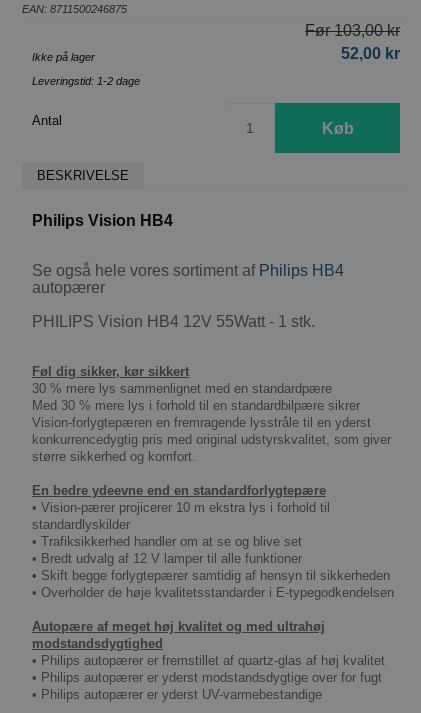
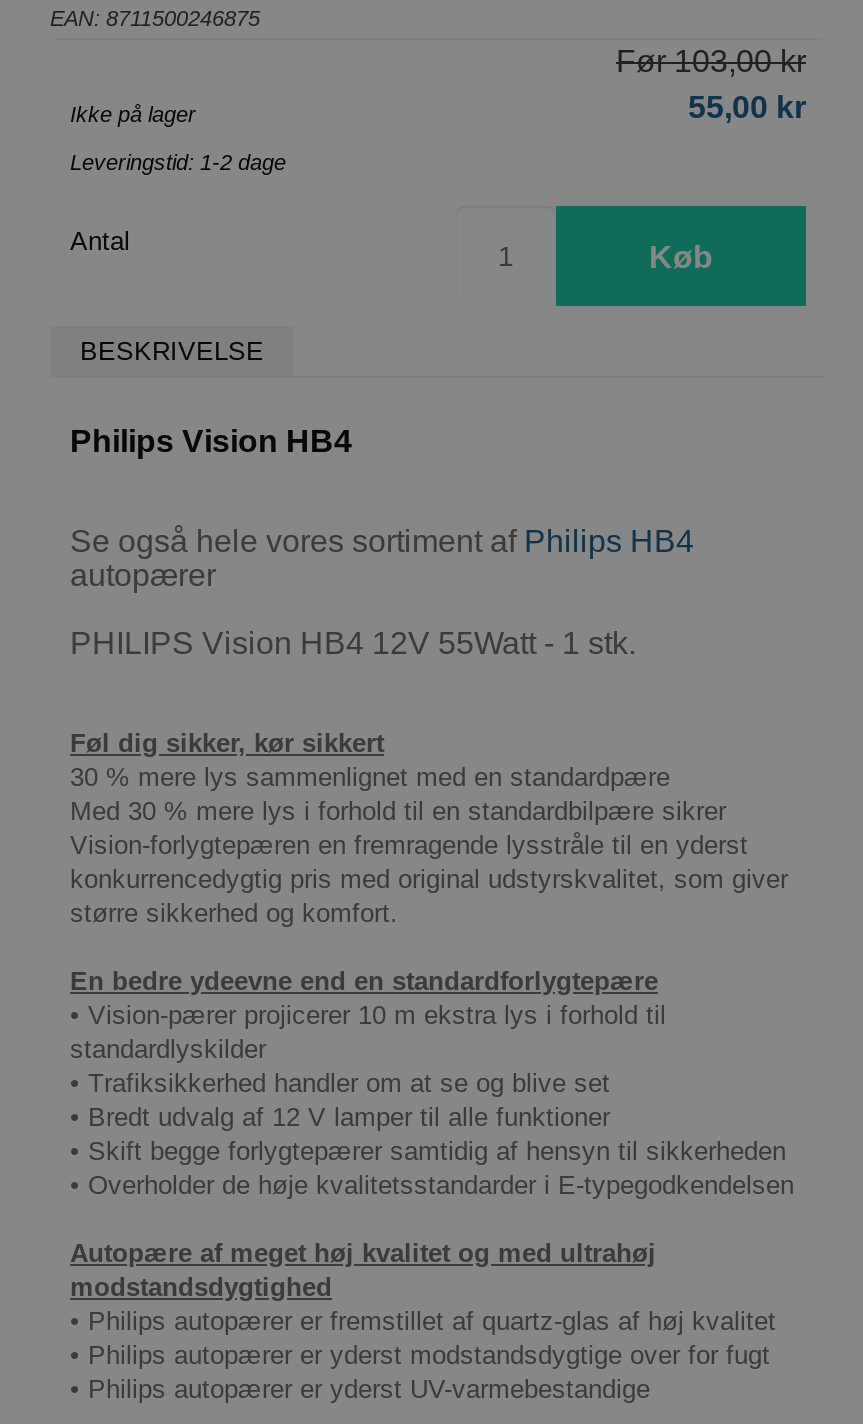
[341,45,400,62] 52,00 kr -> [688,90,806,124] 55,00 kr

